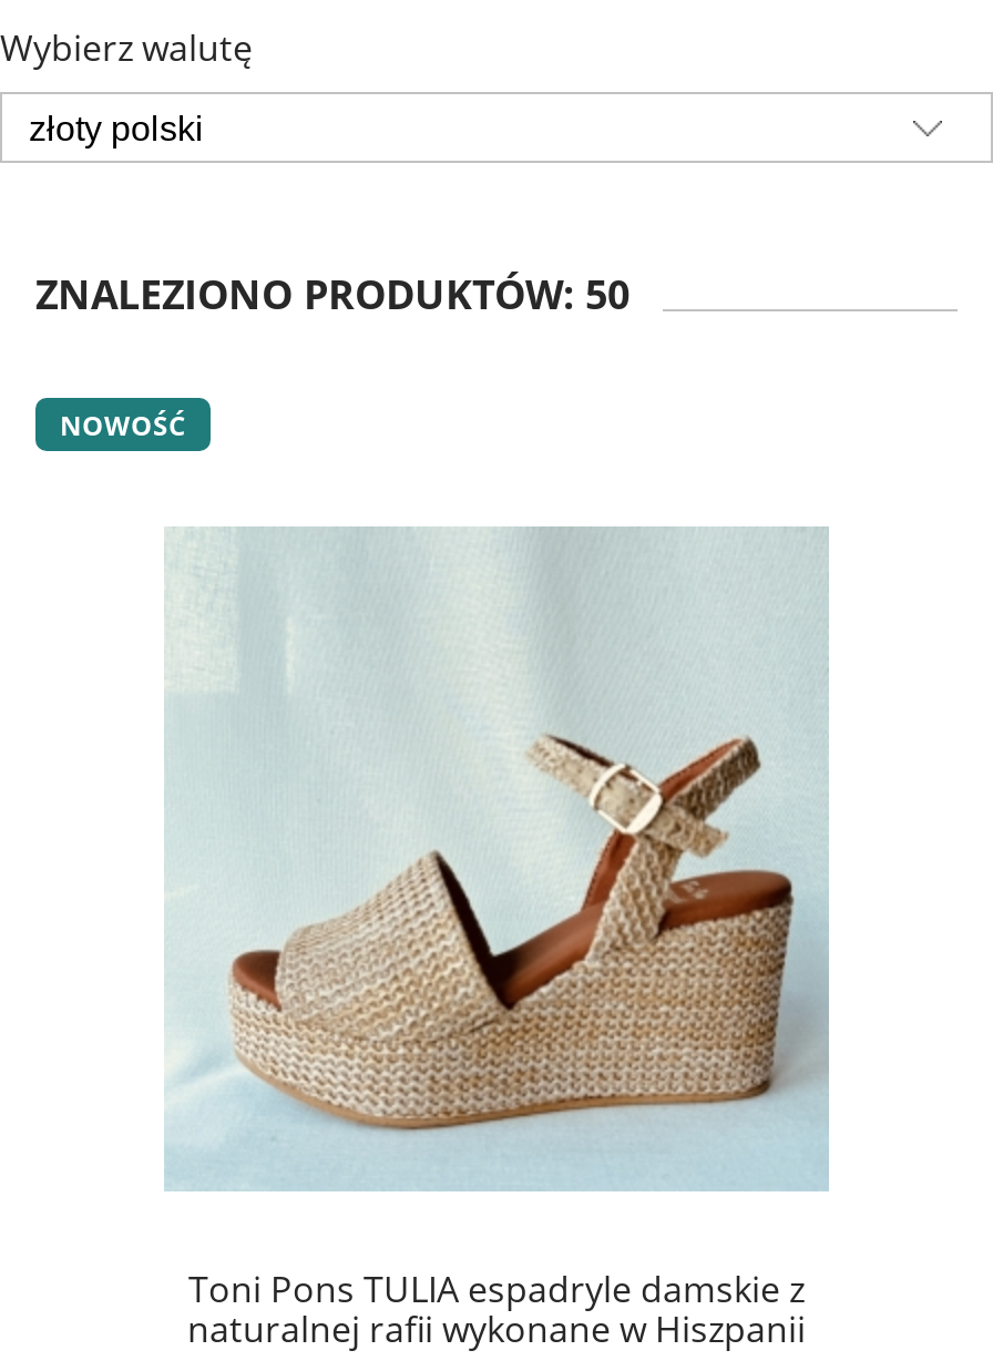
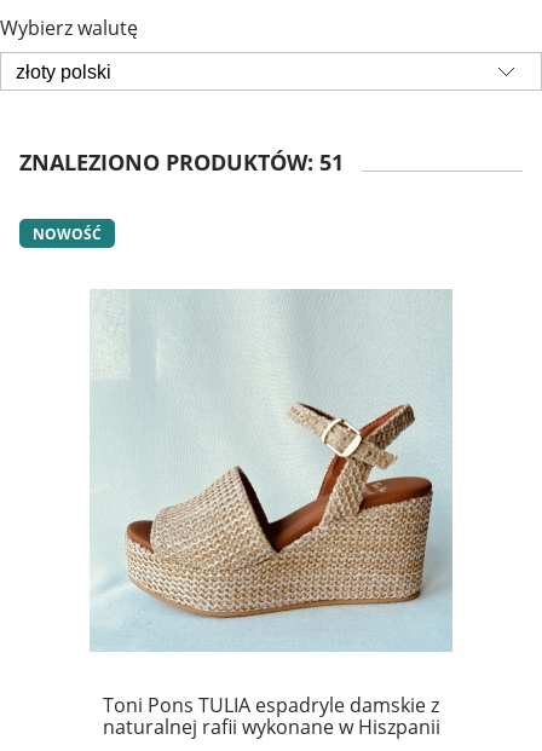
[35,267,629,320] ZNALEZIONO PRODUKTÓW: 50 -> [19,148,344,177] ZNALEZIONO PRODUKTÓW: 51

